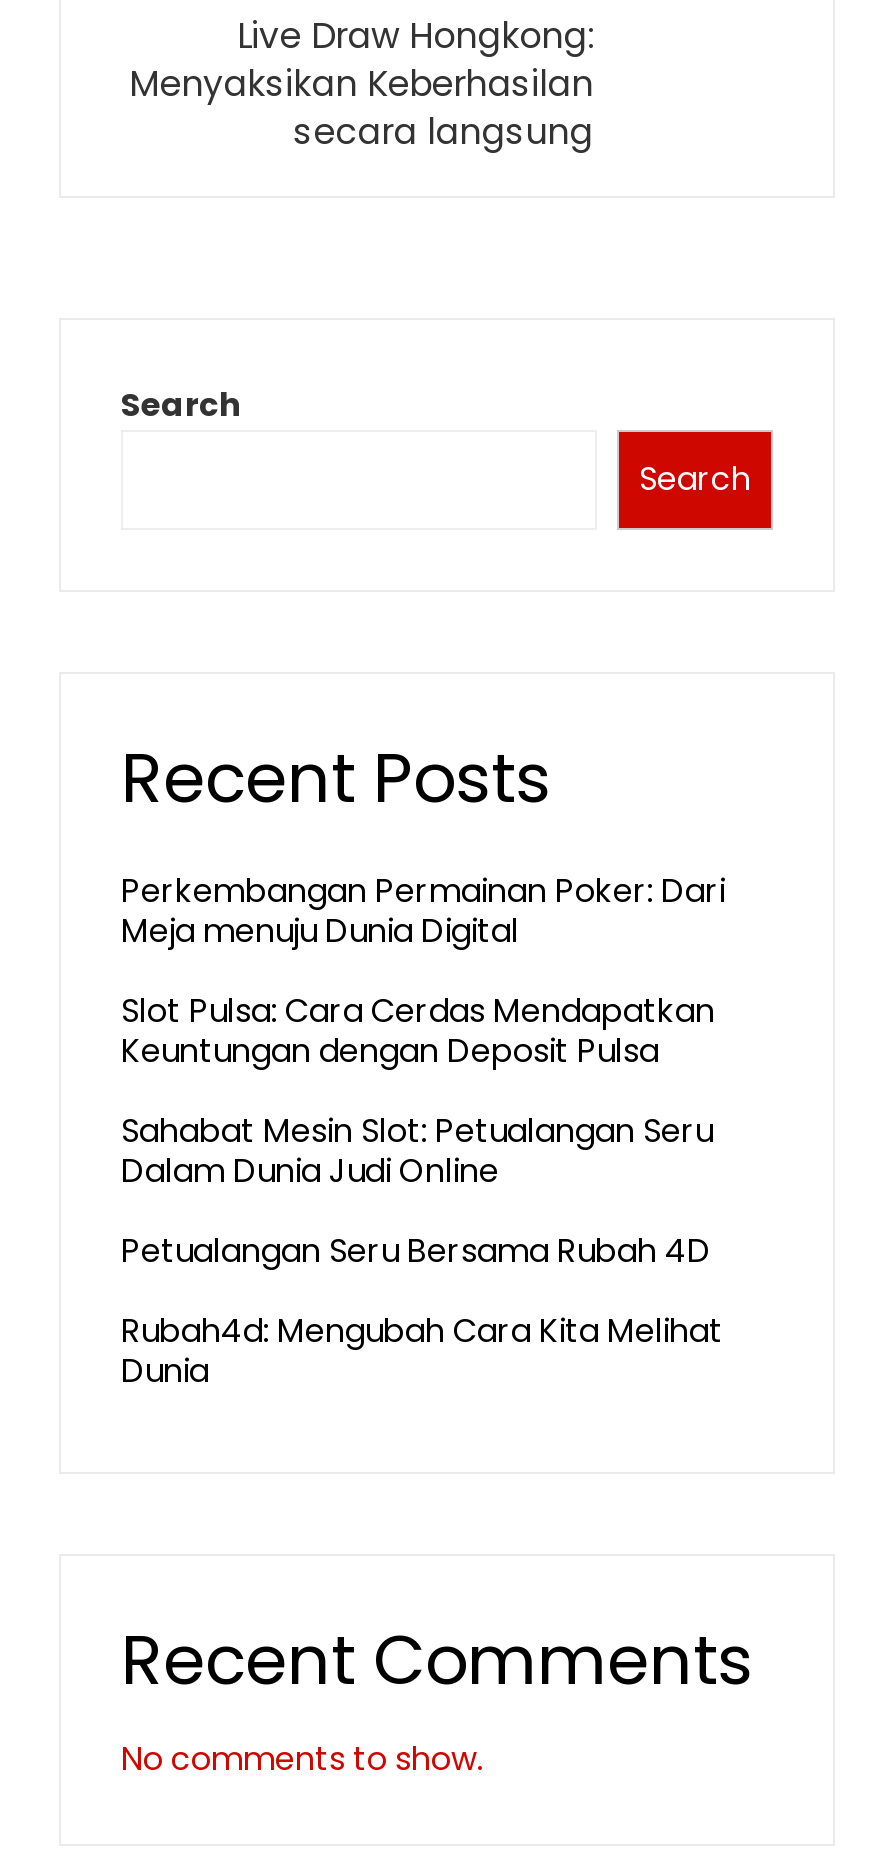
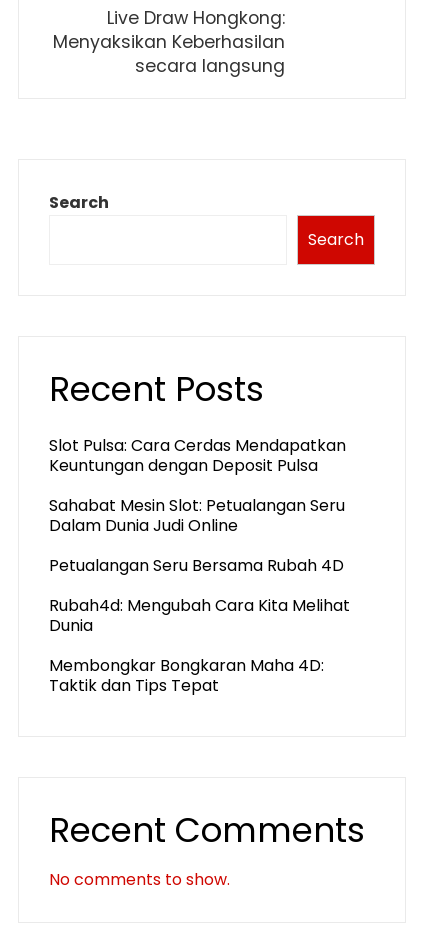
[121,868,725,954] Perkembangan Permainan Poker: Dari | Meja menuju Dunia Digital -> none
moved [121,988,723,1394] -> [49,434,350,637]: Slot Pulsa: Cara Cerdas Mendapatkan | Keuntungan dengan Deposit Pulsa | Sahabat Mesin Slot: Petualangan Seru | Dalam Dunia Judi Online | Petualangan Seru Bersama Rubah 4D | Rubah4d: Mengubah Cara Kita Melihat | Dunia
none -> [49,654,324,697] Membongkar Bongkaran Maha 4D: | Taktik dan Tips Tepat

